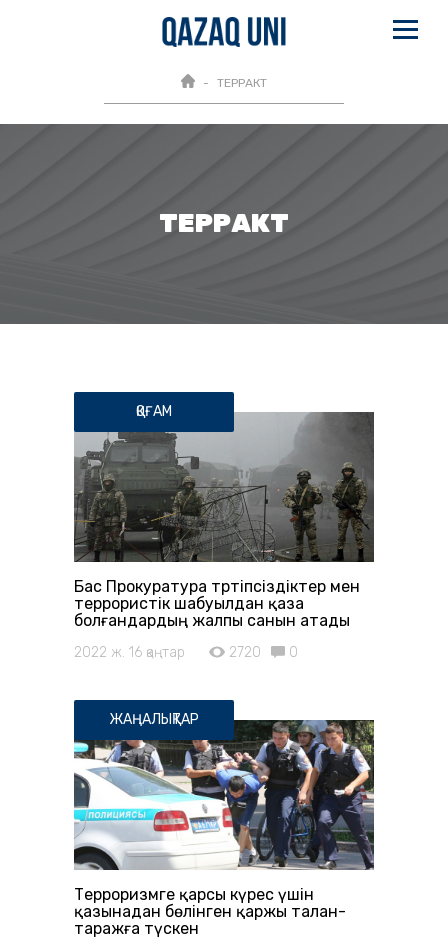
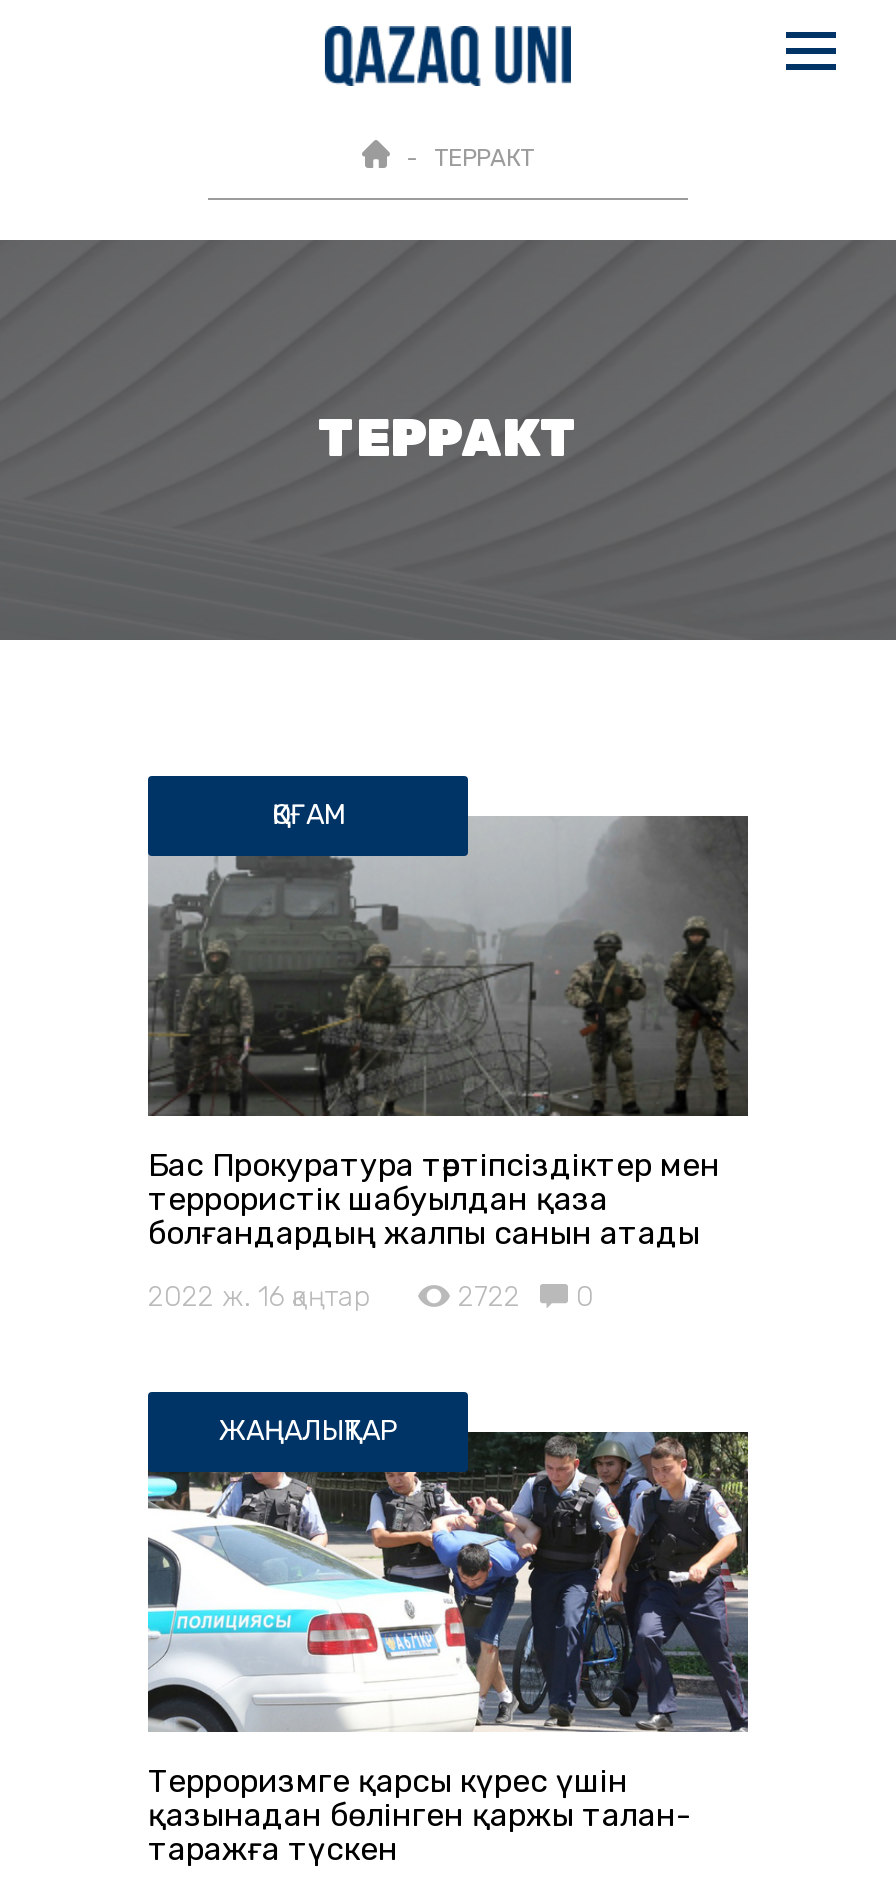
[229,643,298,660] 2720 0 -> [458,1279,594,1313] 2722 0

